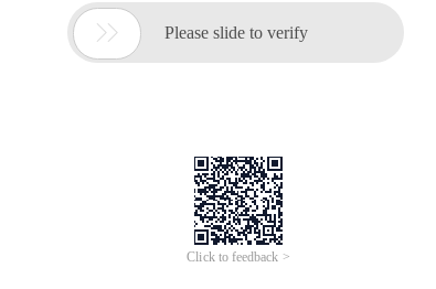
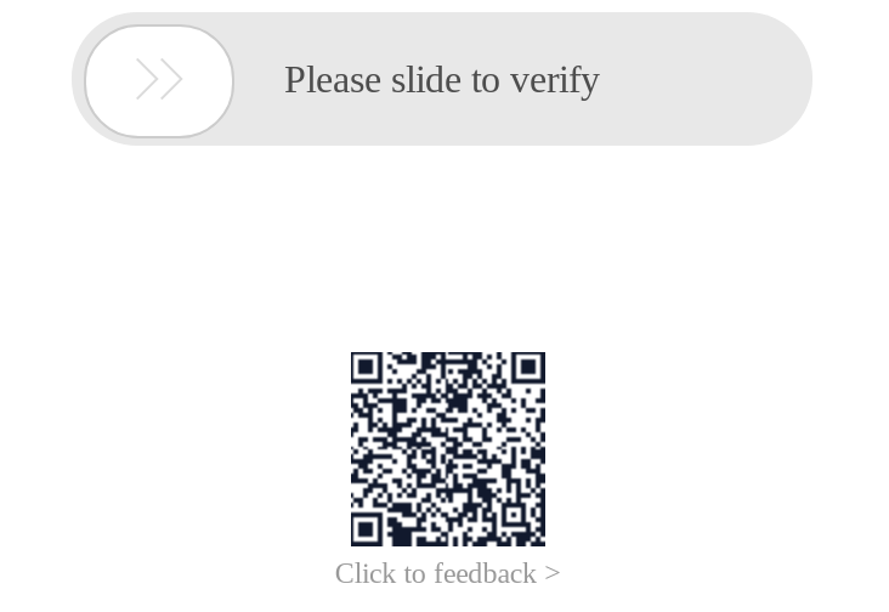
[194,161,284,246] [image] -> [351,362,545,549] [image]

